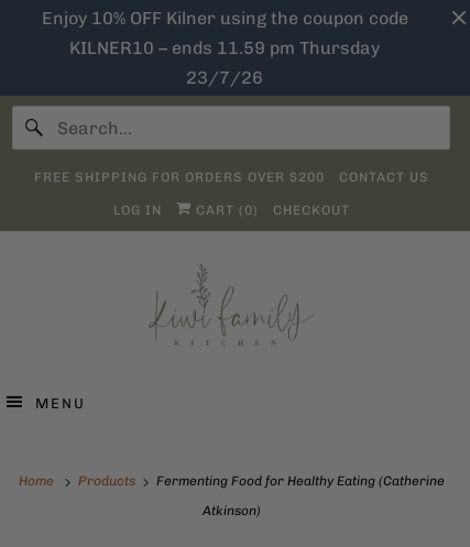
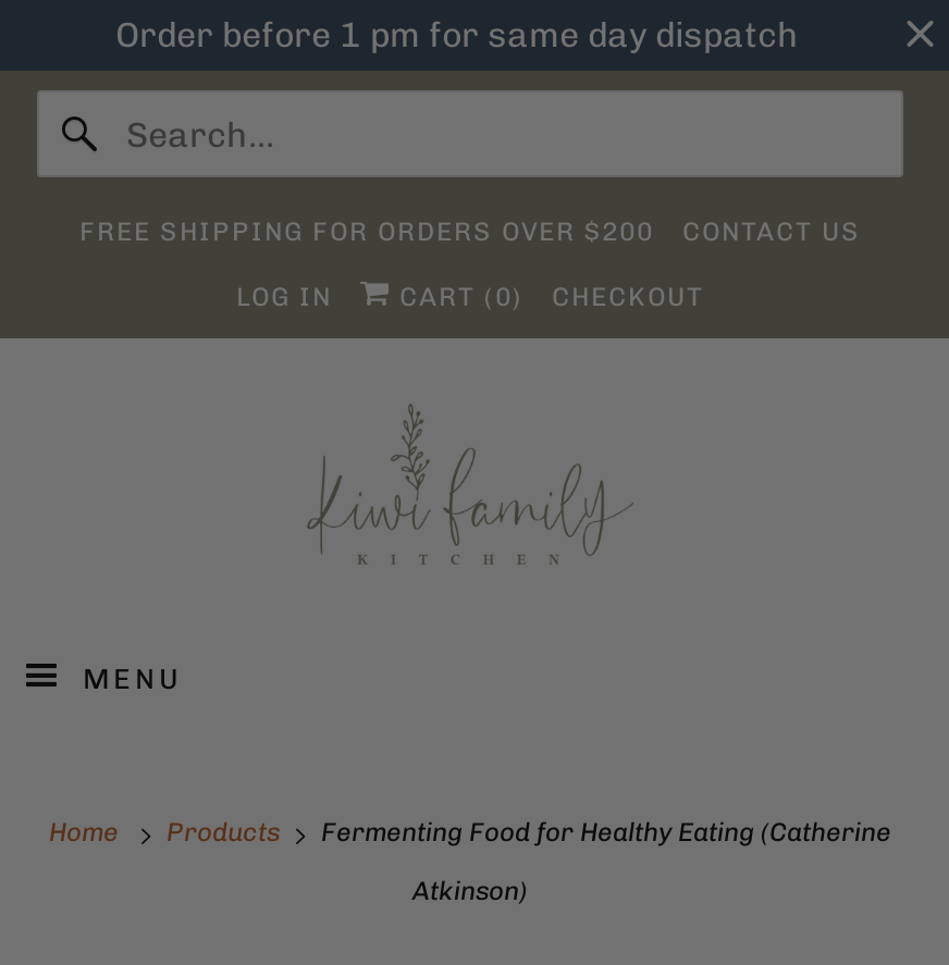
[41,8,408,88] Enjoy 10% OFF Kilner using the coupon code | KILNER10 – ends 11.59 pm Thursday | 23/7/26 -> [115,14,799,55] Order before 1 pm for same day dispatch

